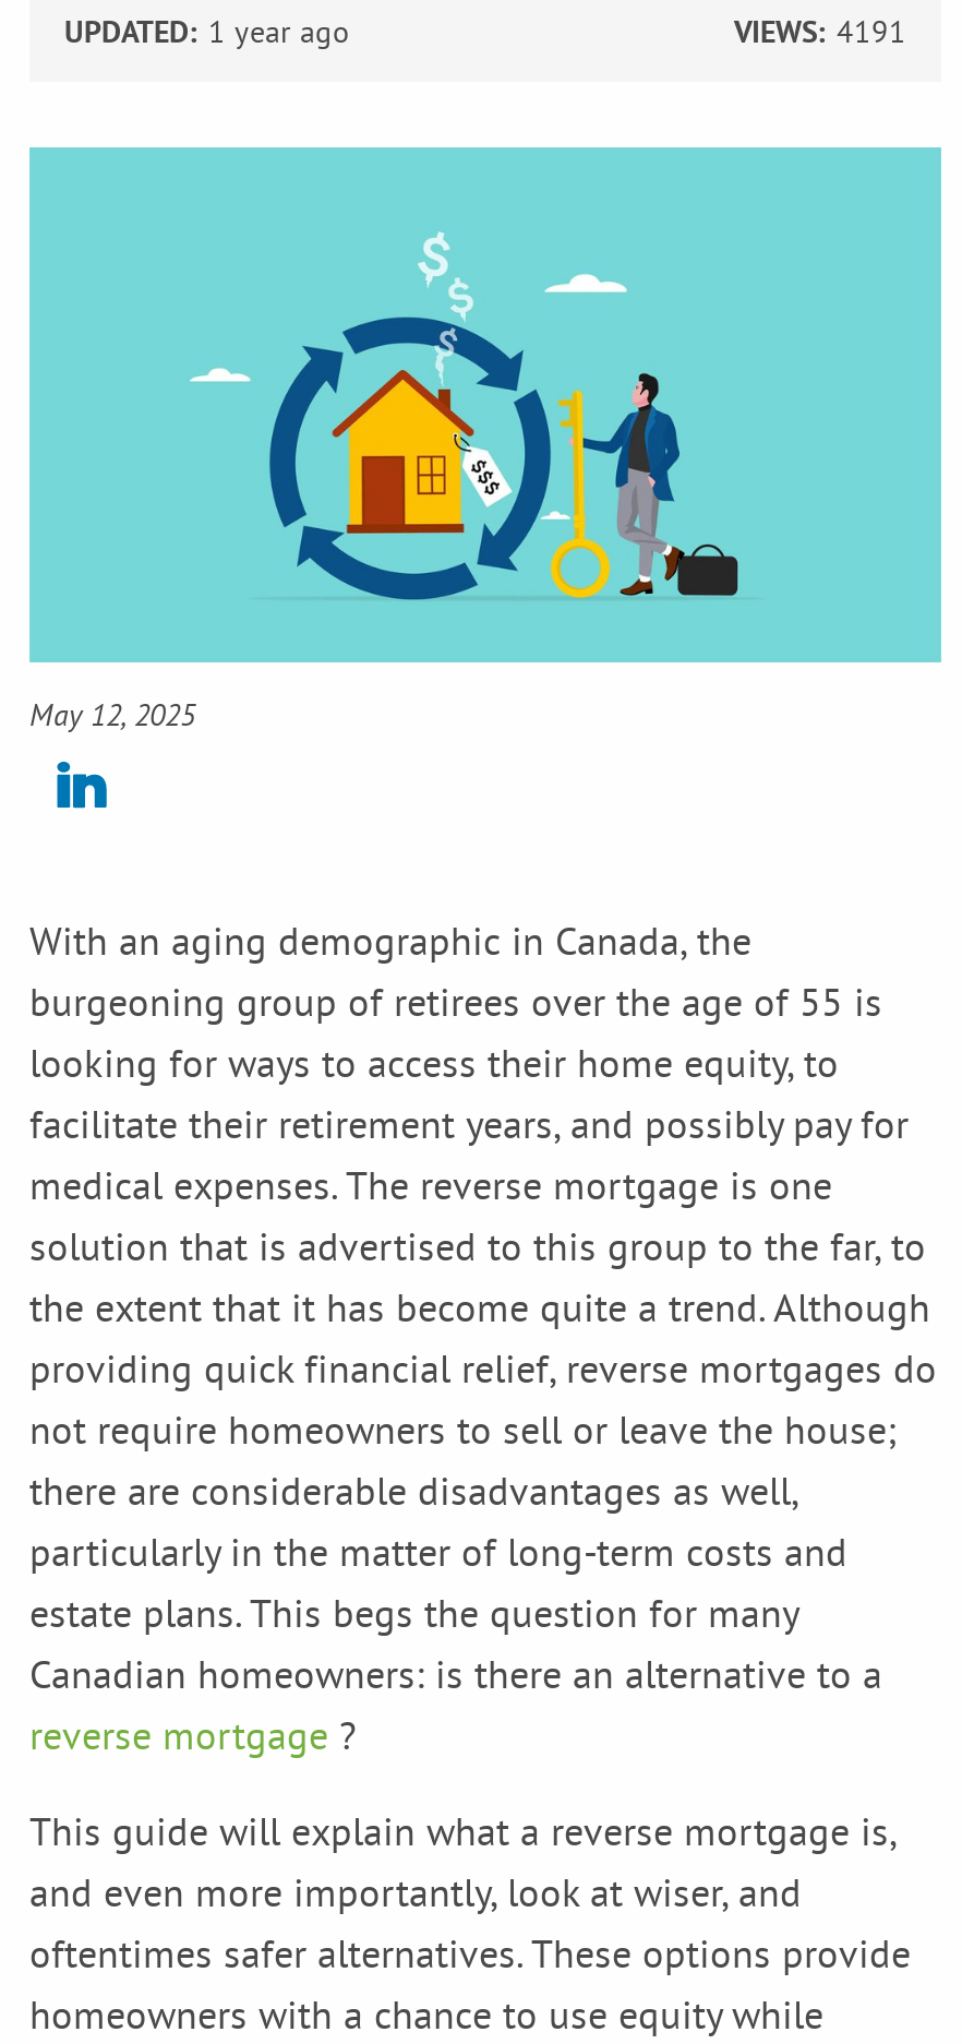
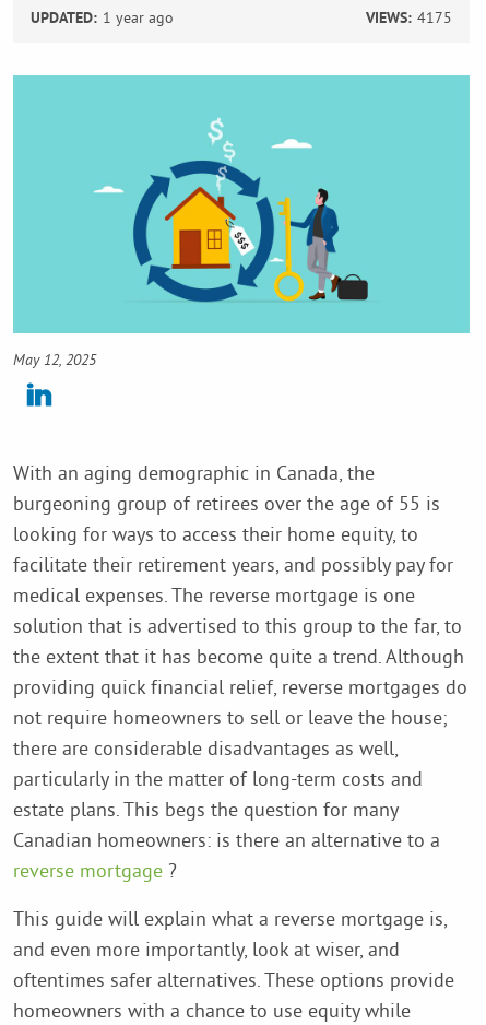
[734,13,906,52] VIEWS: 4191 -> [366,8,452,28] VIEWS: 4175

